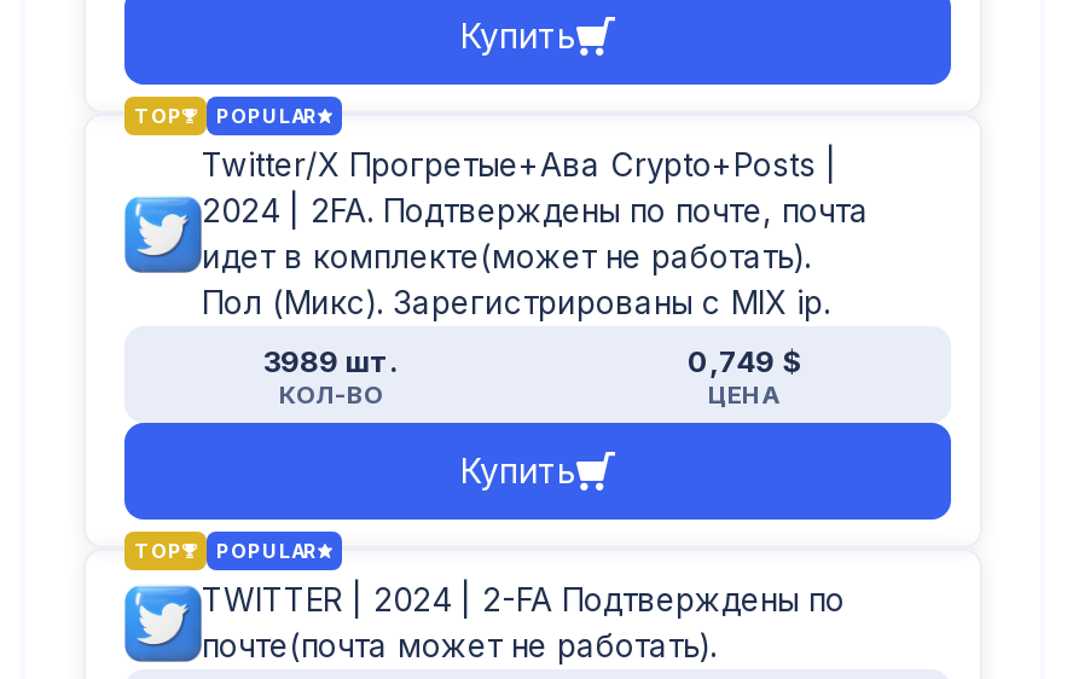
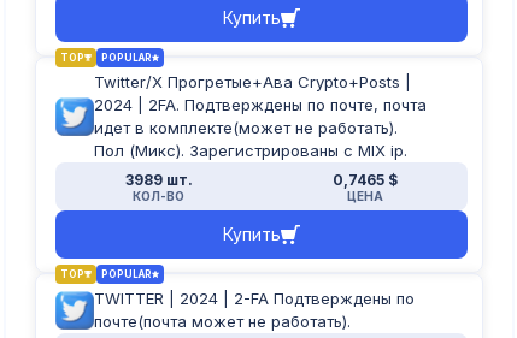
[688,344,801,380] 0,749 $ -> [332,171,397,189] 0,7465 $

